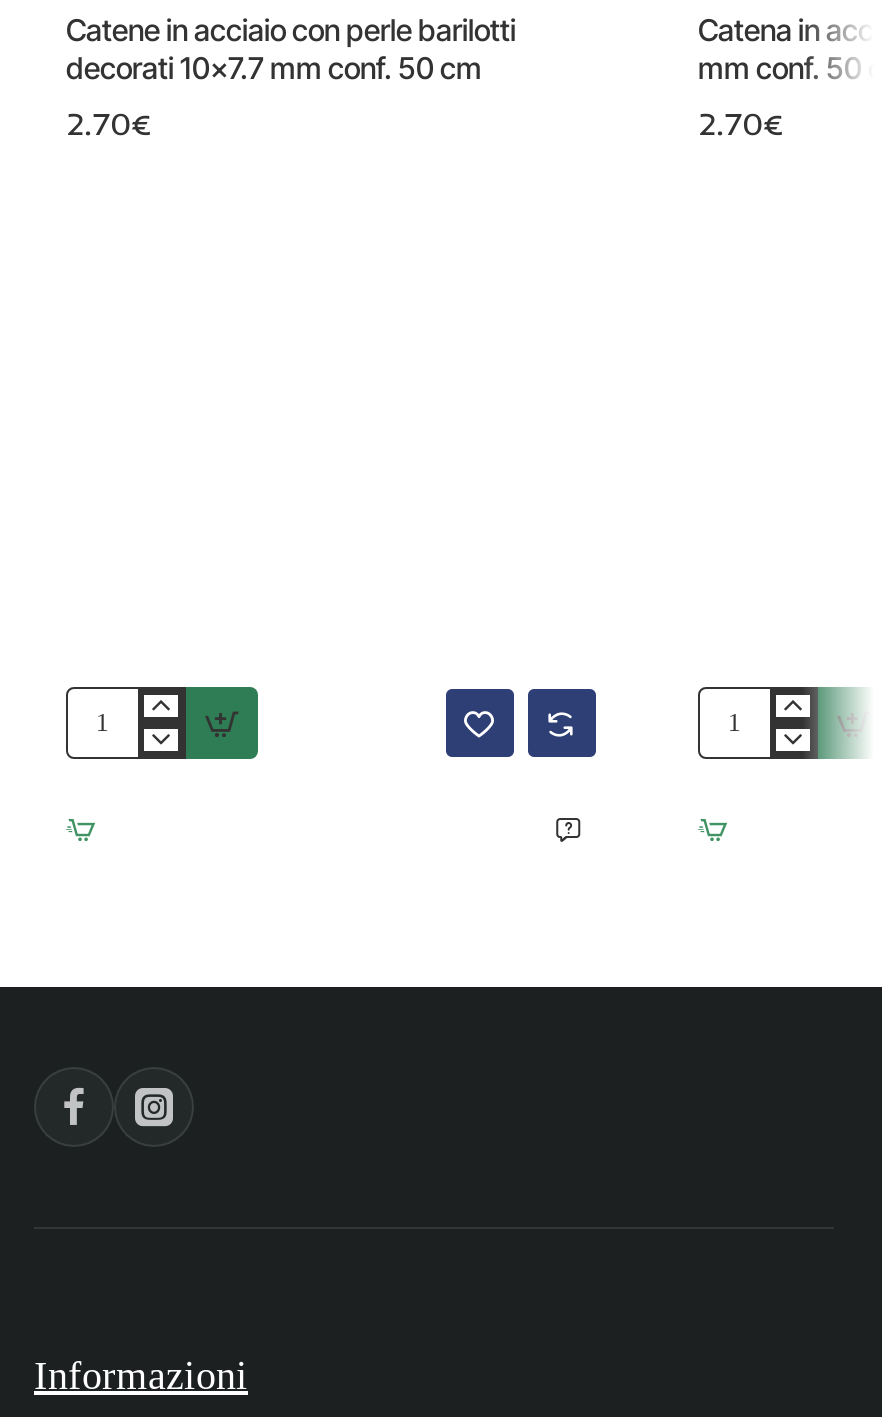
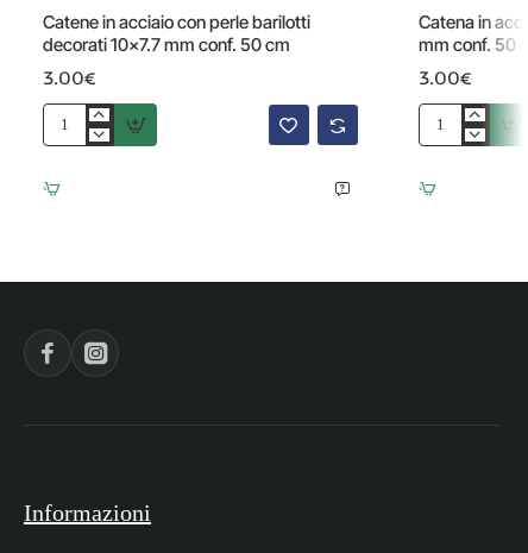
[66,103,150,143] 2.70€ -> [43,65,95,89] 3.00€
[698,103,782,143] 2.70€ -> [419,65,471,89] 3.00€

